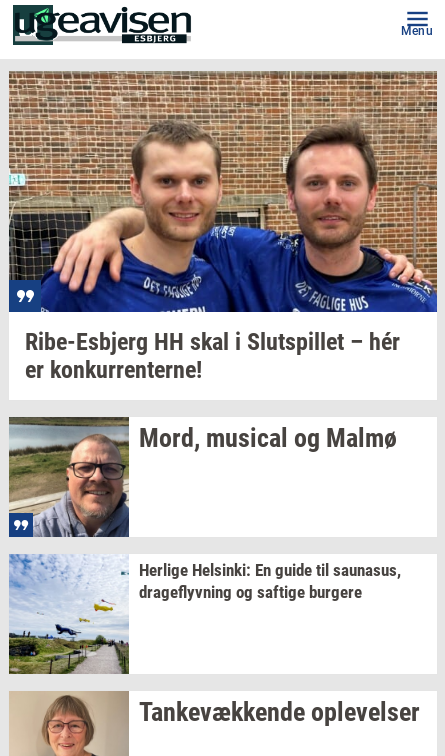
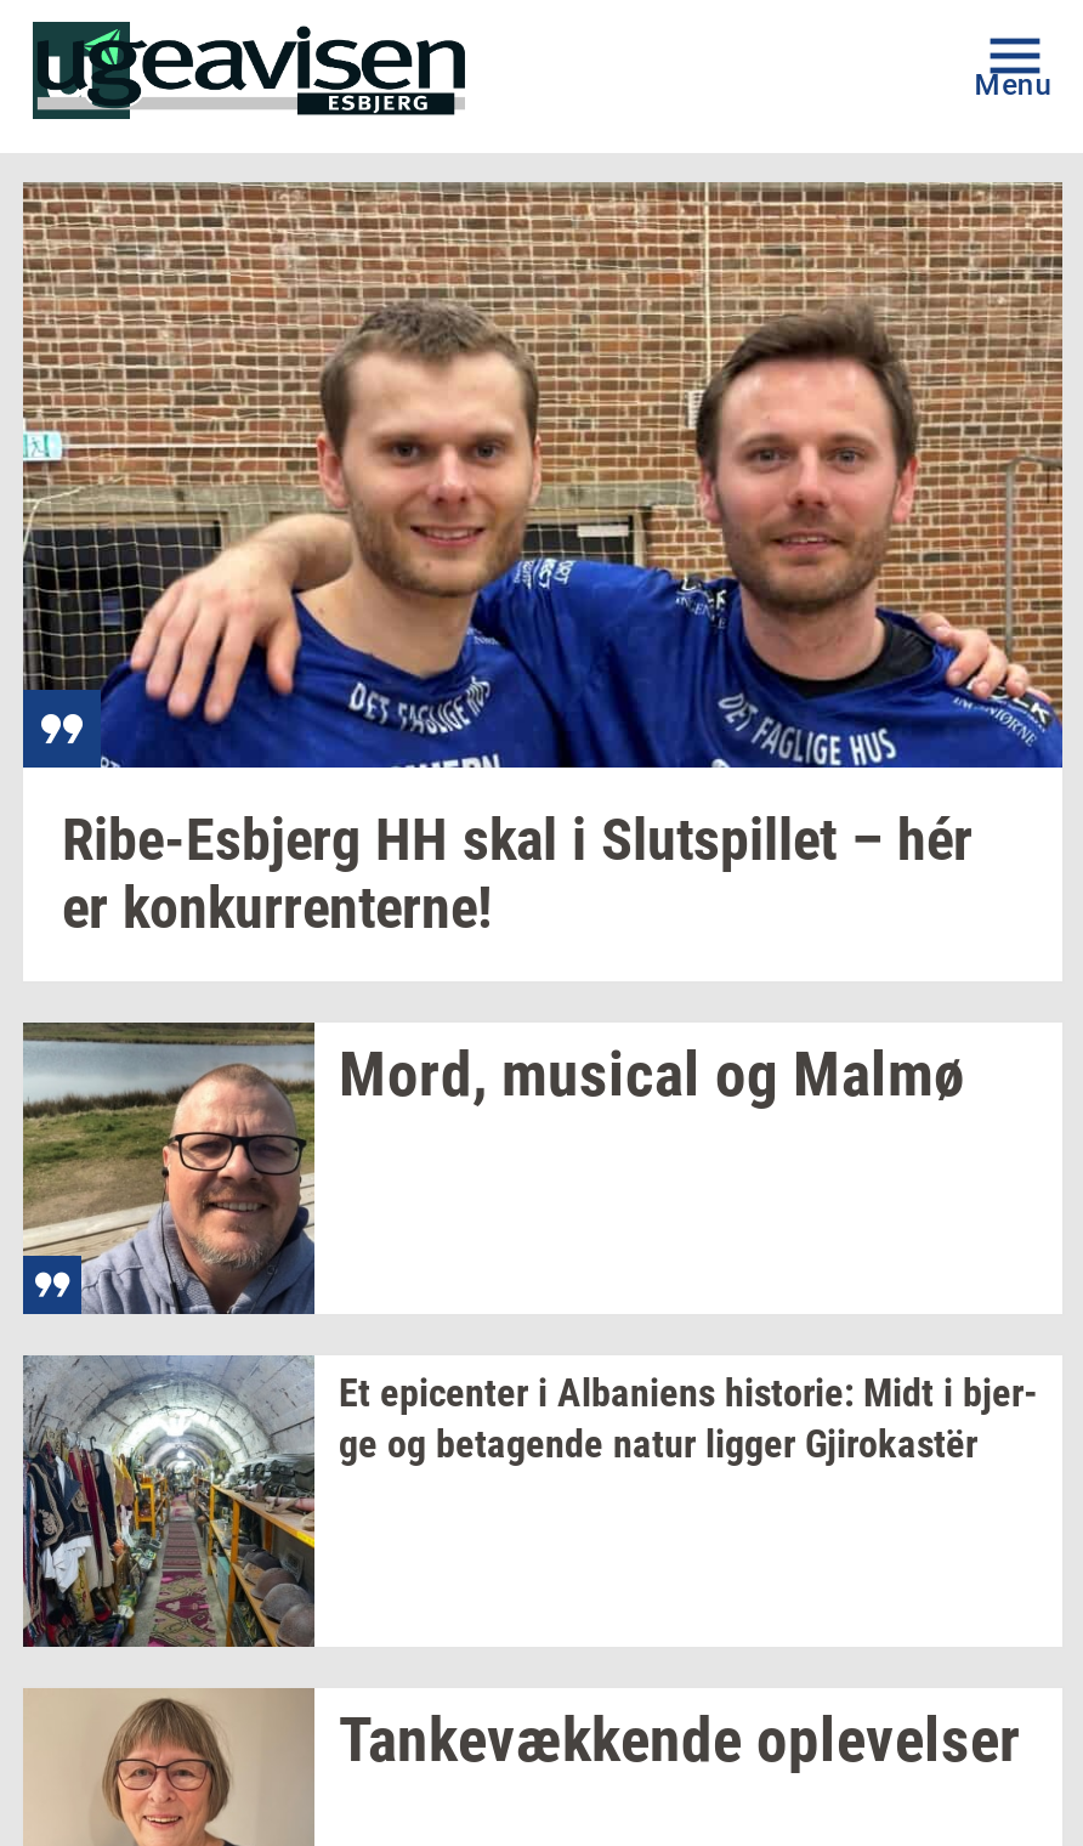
[9,554,401,674] [image] | Herlige Helsinki: En guide til saunasus, | drageflyvning og saftige burgere -> [21,1355,1038,1647] [image] | Et epicenter i Albaniens historie: Midt i bjer | ge og betagende natur ligger Gjirokastër

